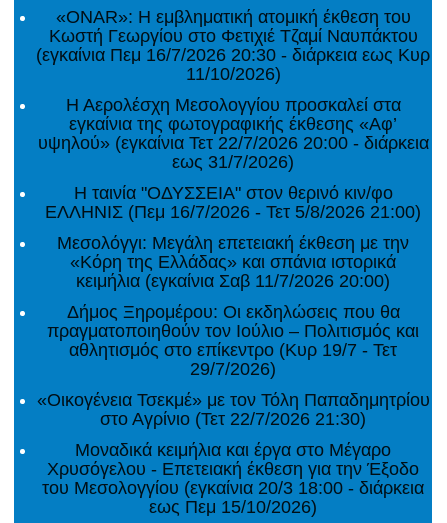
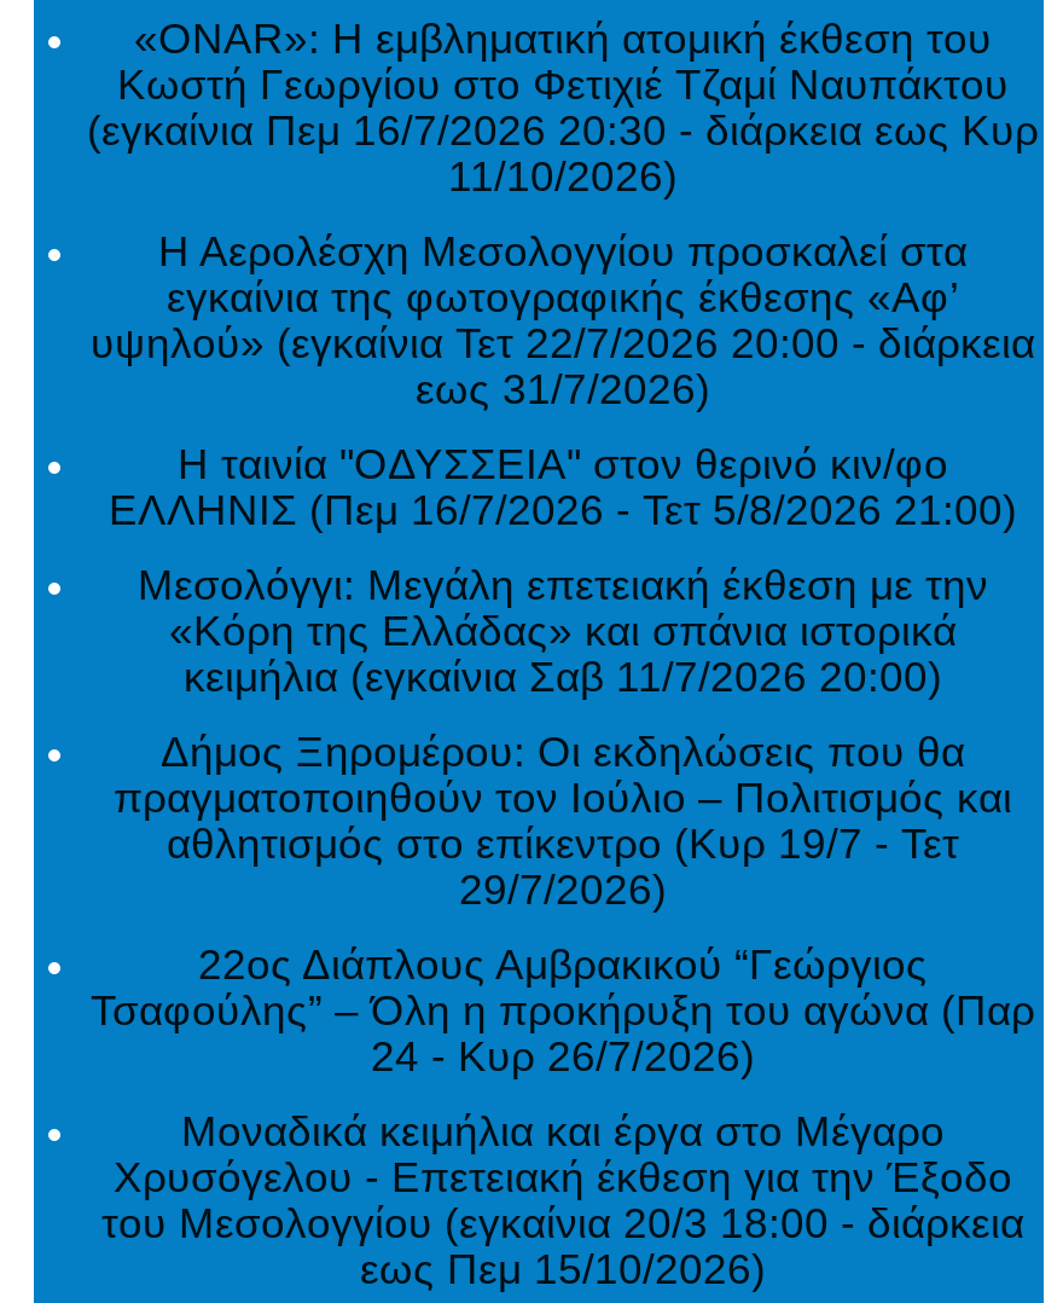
[36,389,429,428] «Οικογένεια Τσεκμέ» με τον Τόλη Παπαδημητρίου | στο Αγρίνιο (Τετ 22/7/2026 21:30) -> [91,939,1035,1079] 22ος Διάπλους Αμβρακικού “Γεώργιος | Τσαφούλης” – Όλη η προκήρυξη του αγώνα (Παρ | 24 - Κυρ 26/7/2026)

